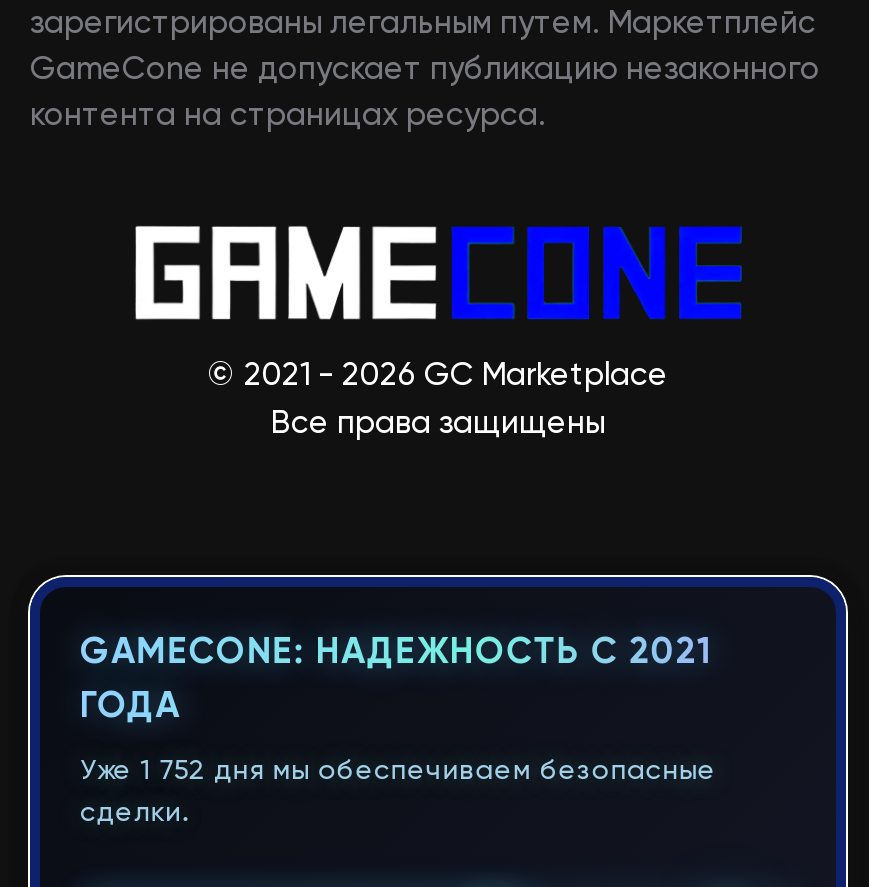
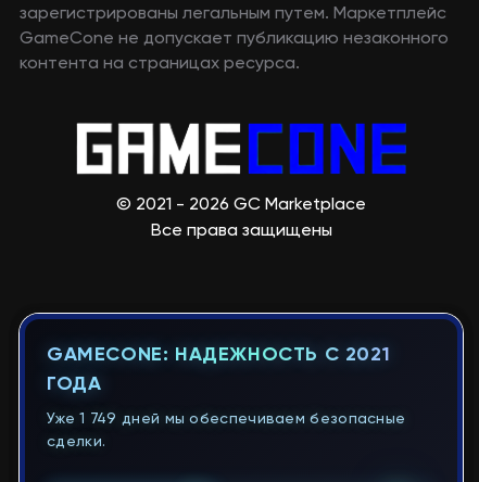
[80,757,716,785] Уже 1 752 дня мы обеспечиваем безопасные -> [47,411,405,427] Уже 1 749 дней мы обеспечиваем безопасные

